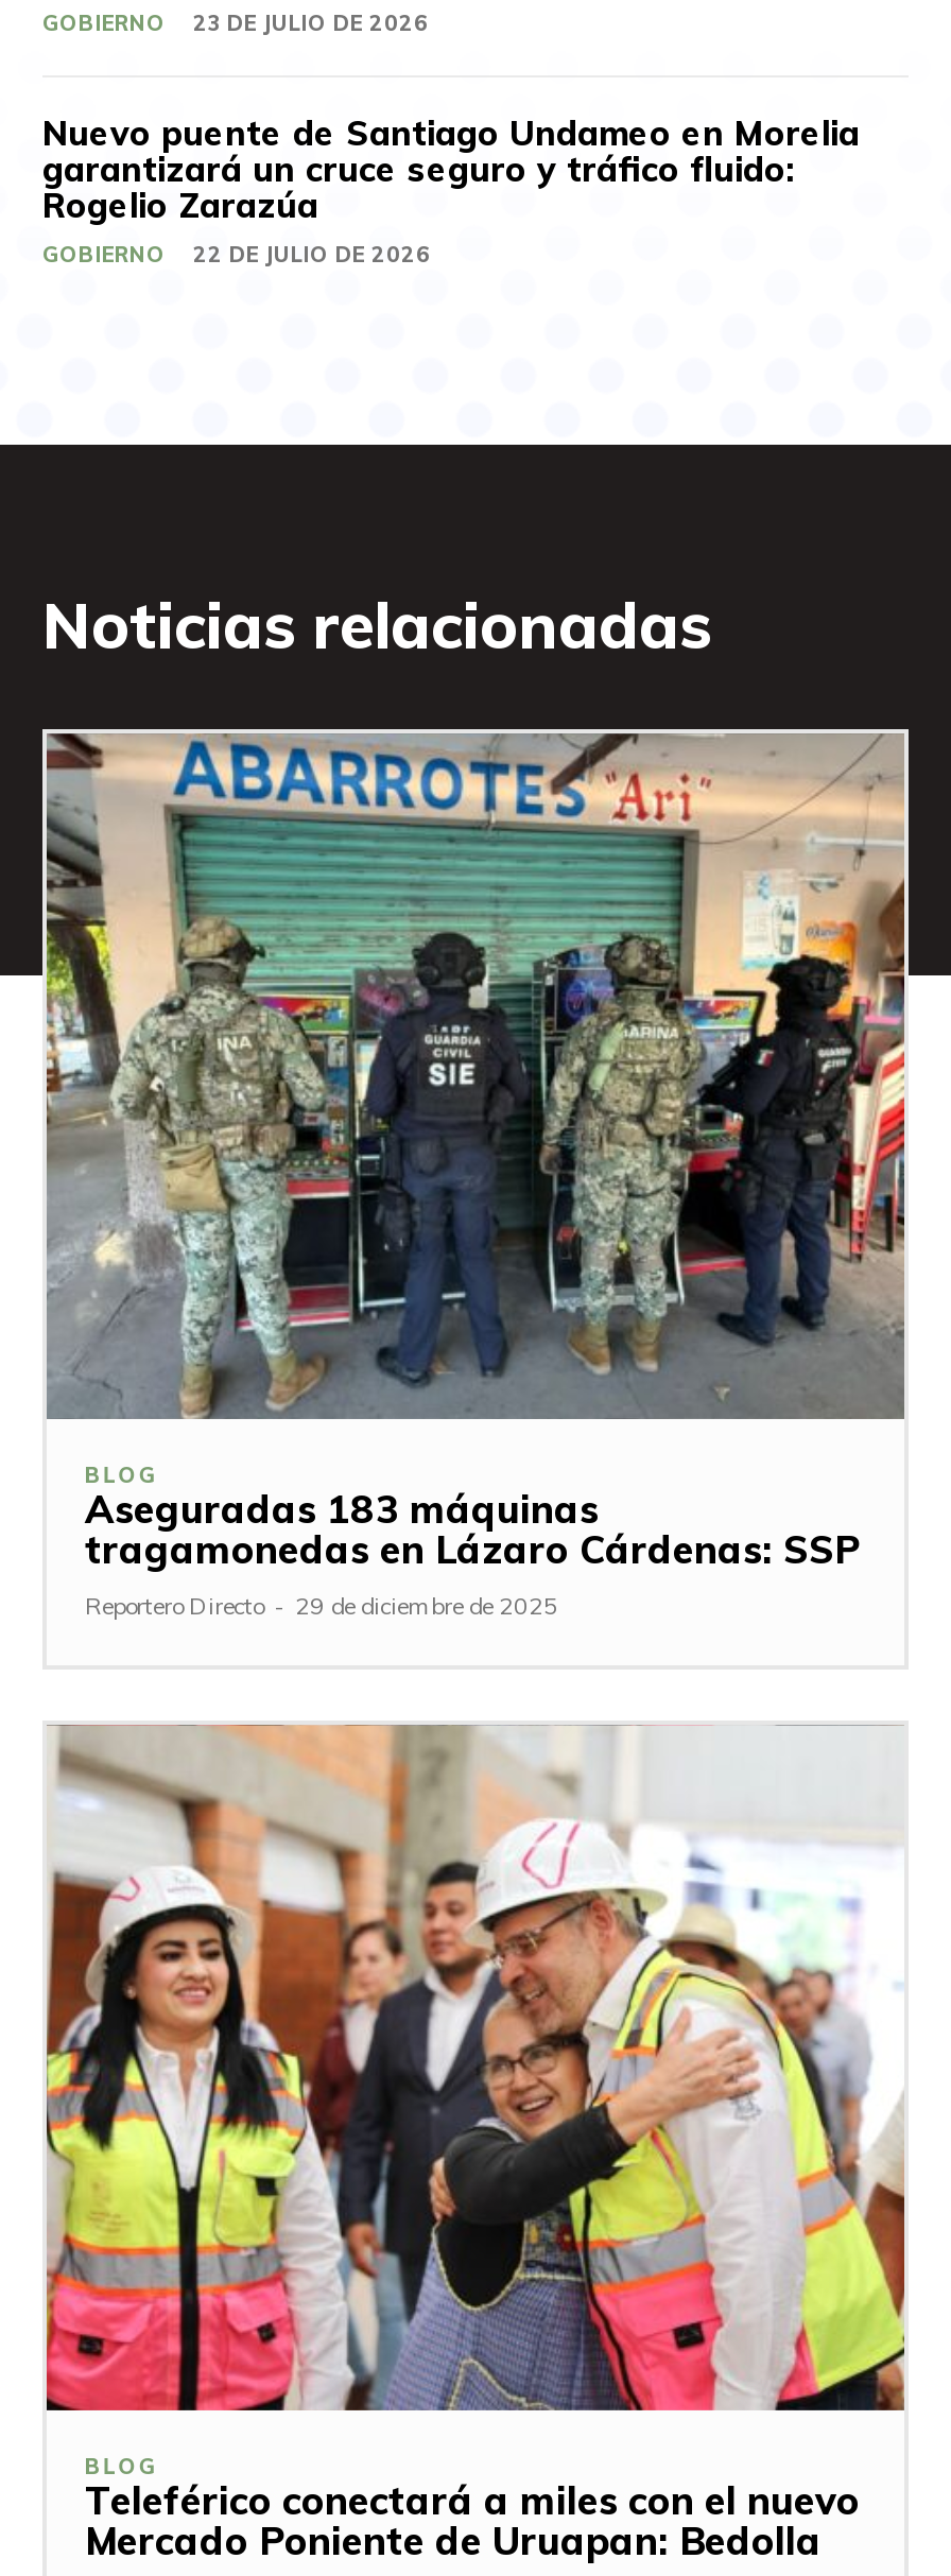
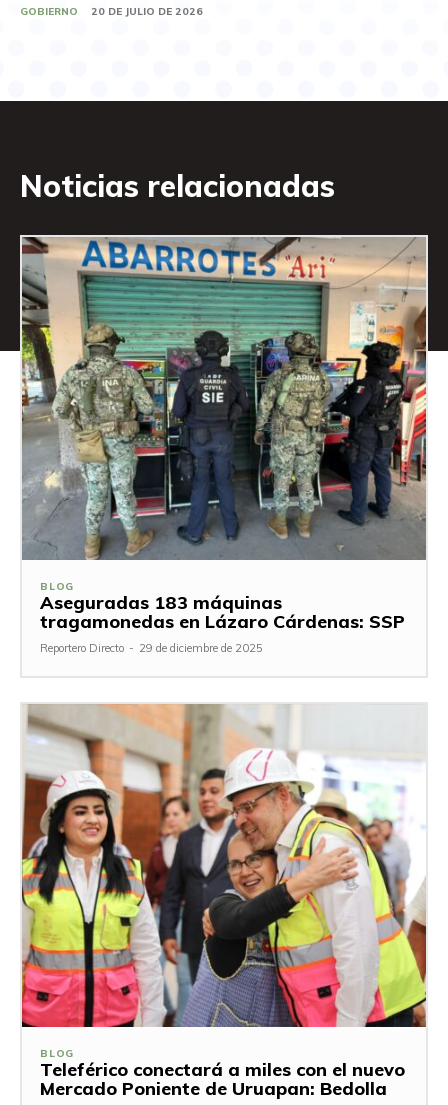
[42,10,860,269] 23 DE JULIO DE 2026 | Nuevo puente de Santiago Undameo en Morelia | garantizará un cruce seguro y tráfico fluido: | Rogelio Zarazúa | GOBIERNO | 22 DE JULIO DE 2026 -> [91,5,203,18] 20 DE JULIO DE 2026

